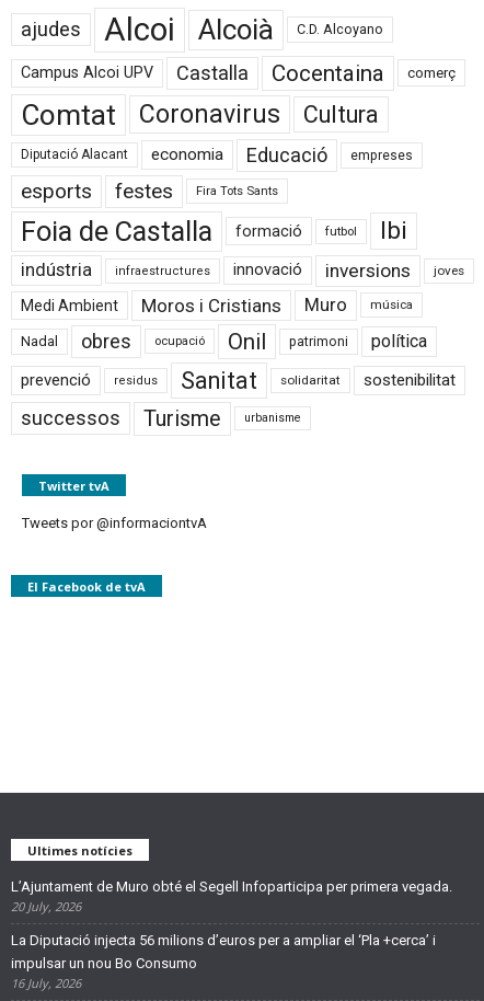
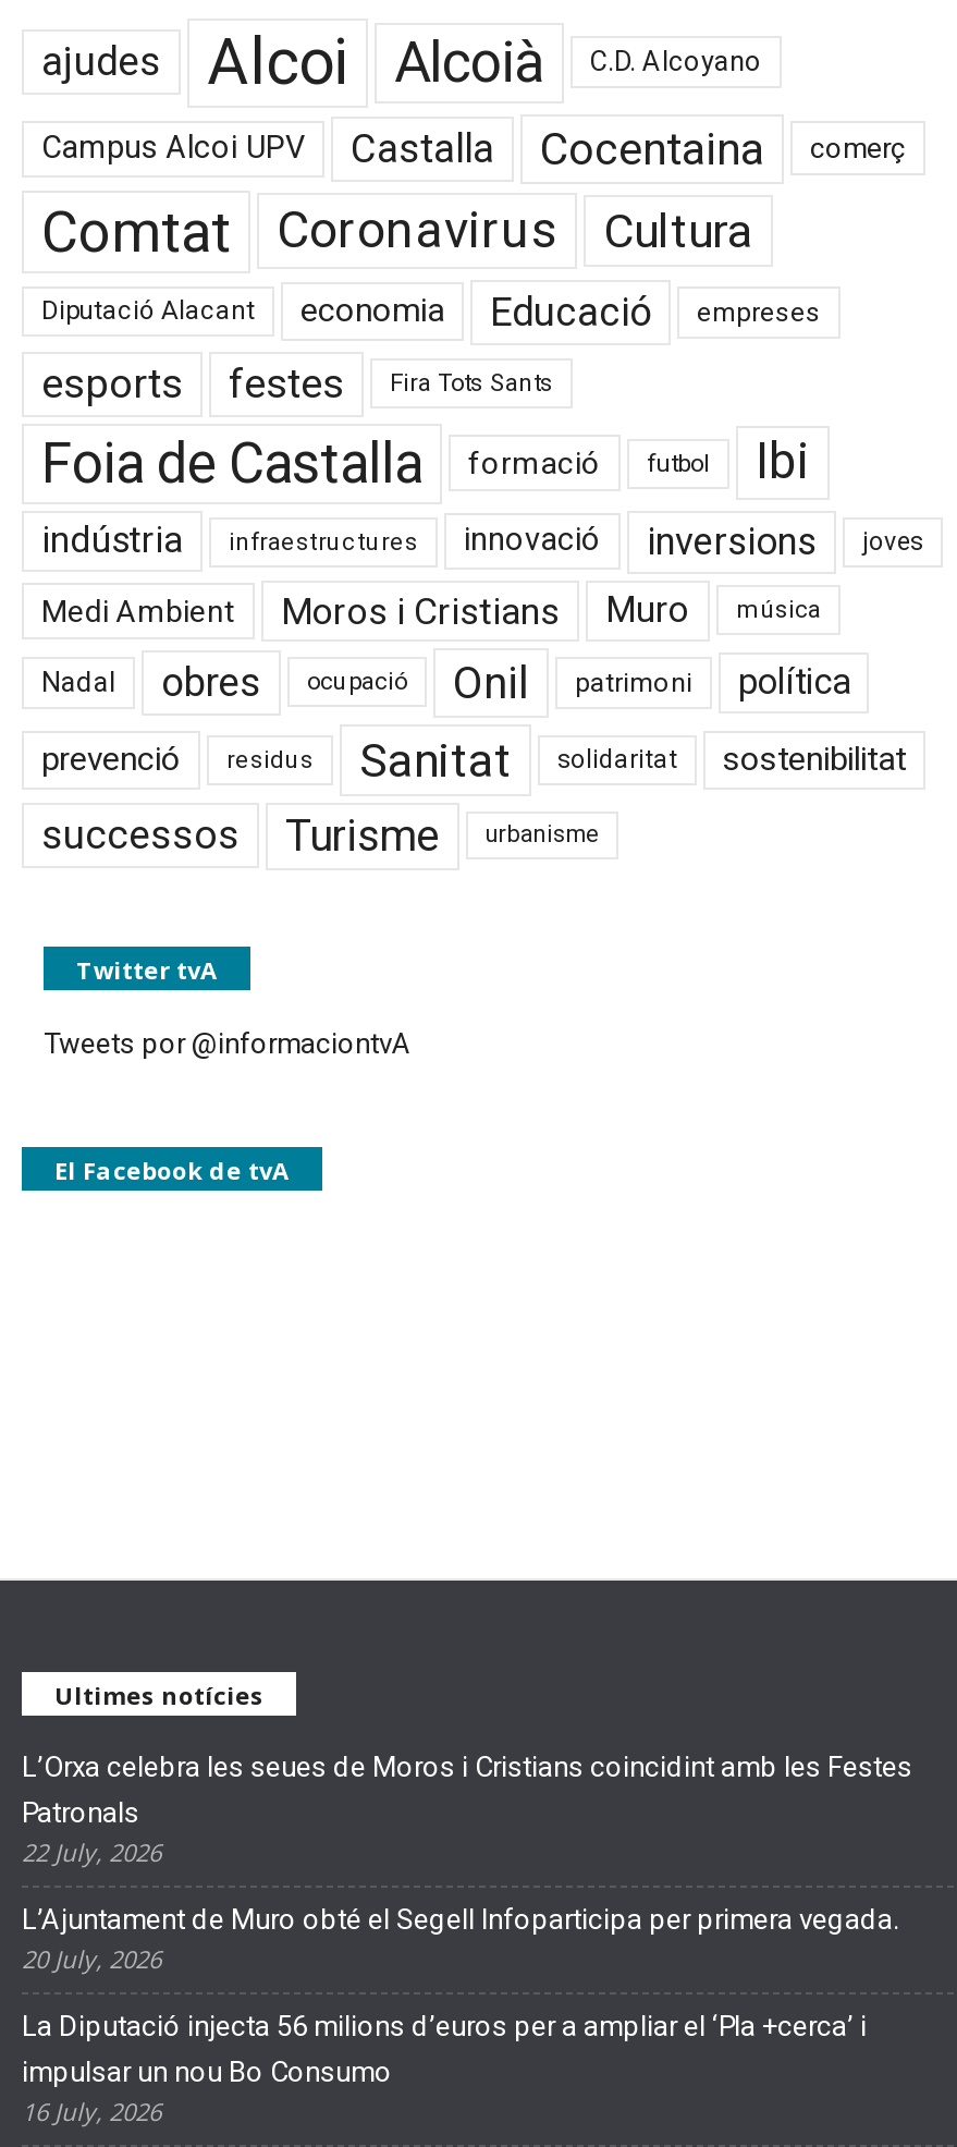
none -> [22,1751,912,1869] L’Orxa celebra les seues de Moros i Cristians coincidint amb les Festes | Patronals | 22 July, 2026

